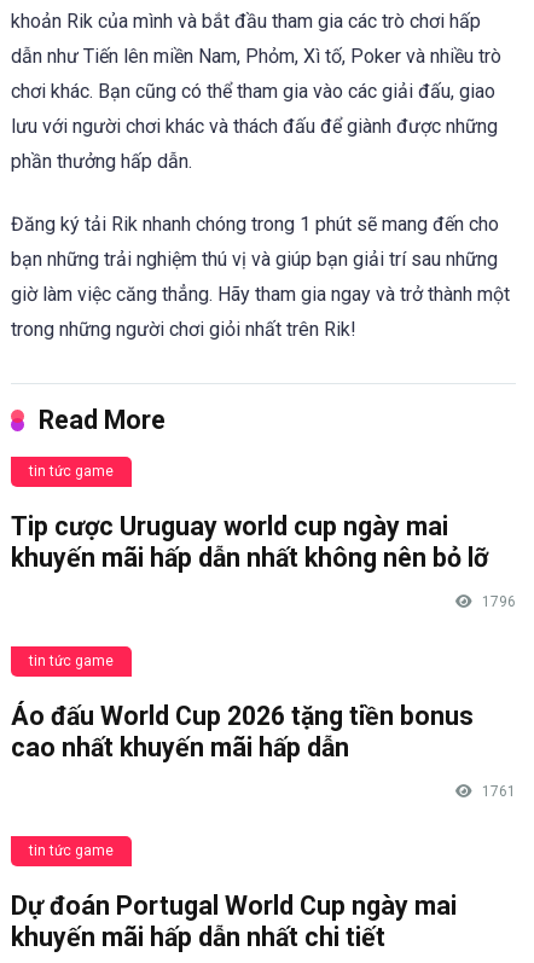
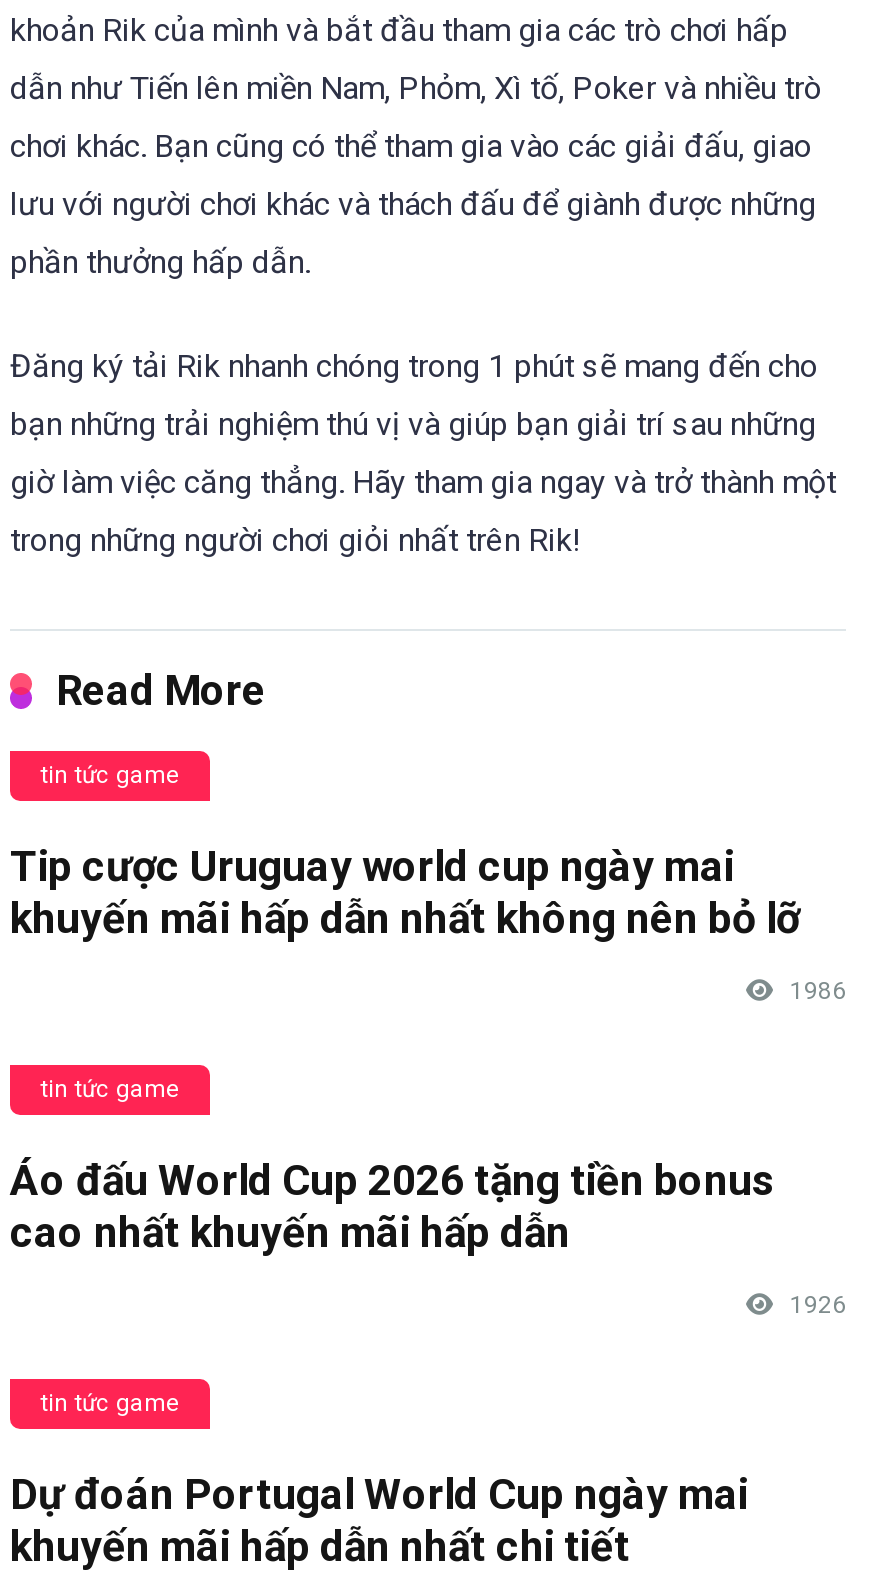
[478,593,516,610] 1796 -> [784,976,846,1004] 1986
[478,783,516,800] 1761 -> [784,1290,846,1318] 1926

